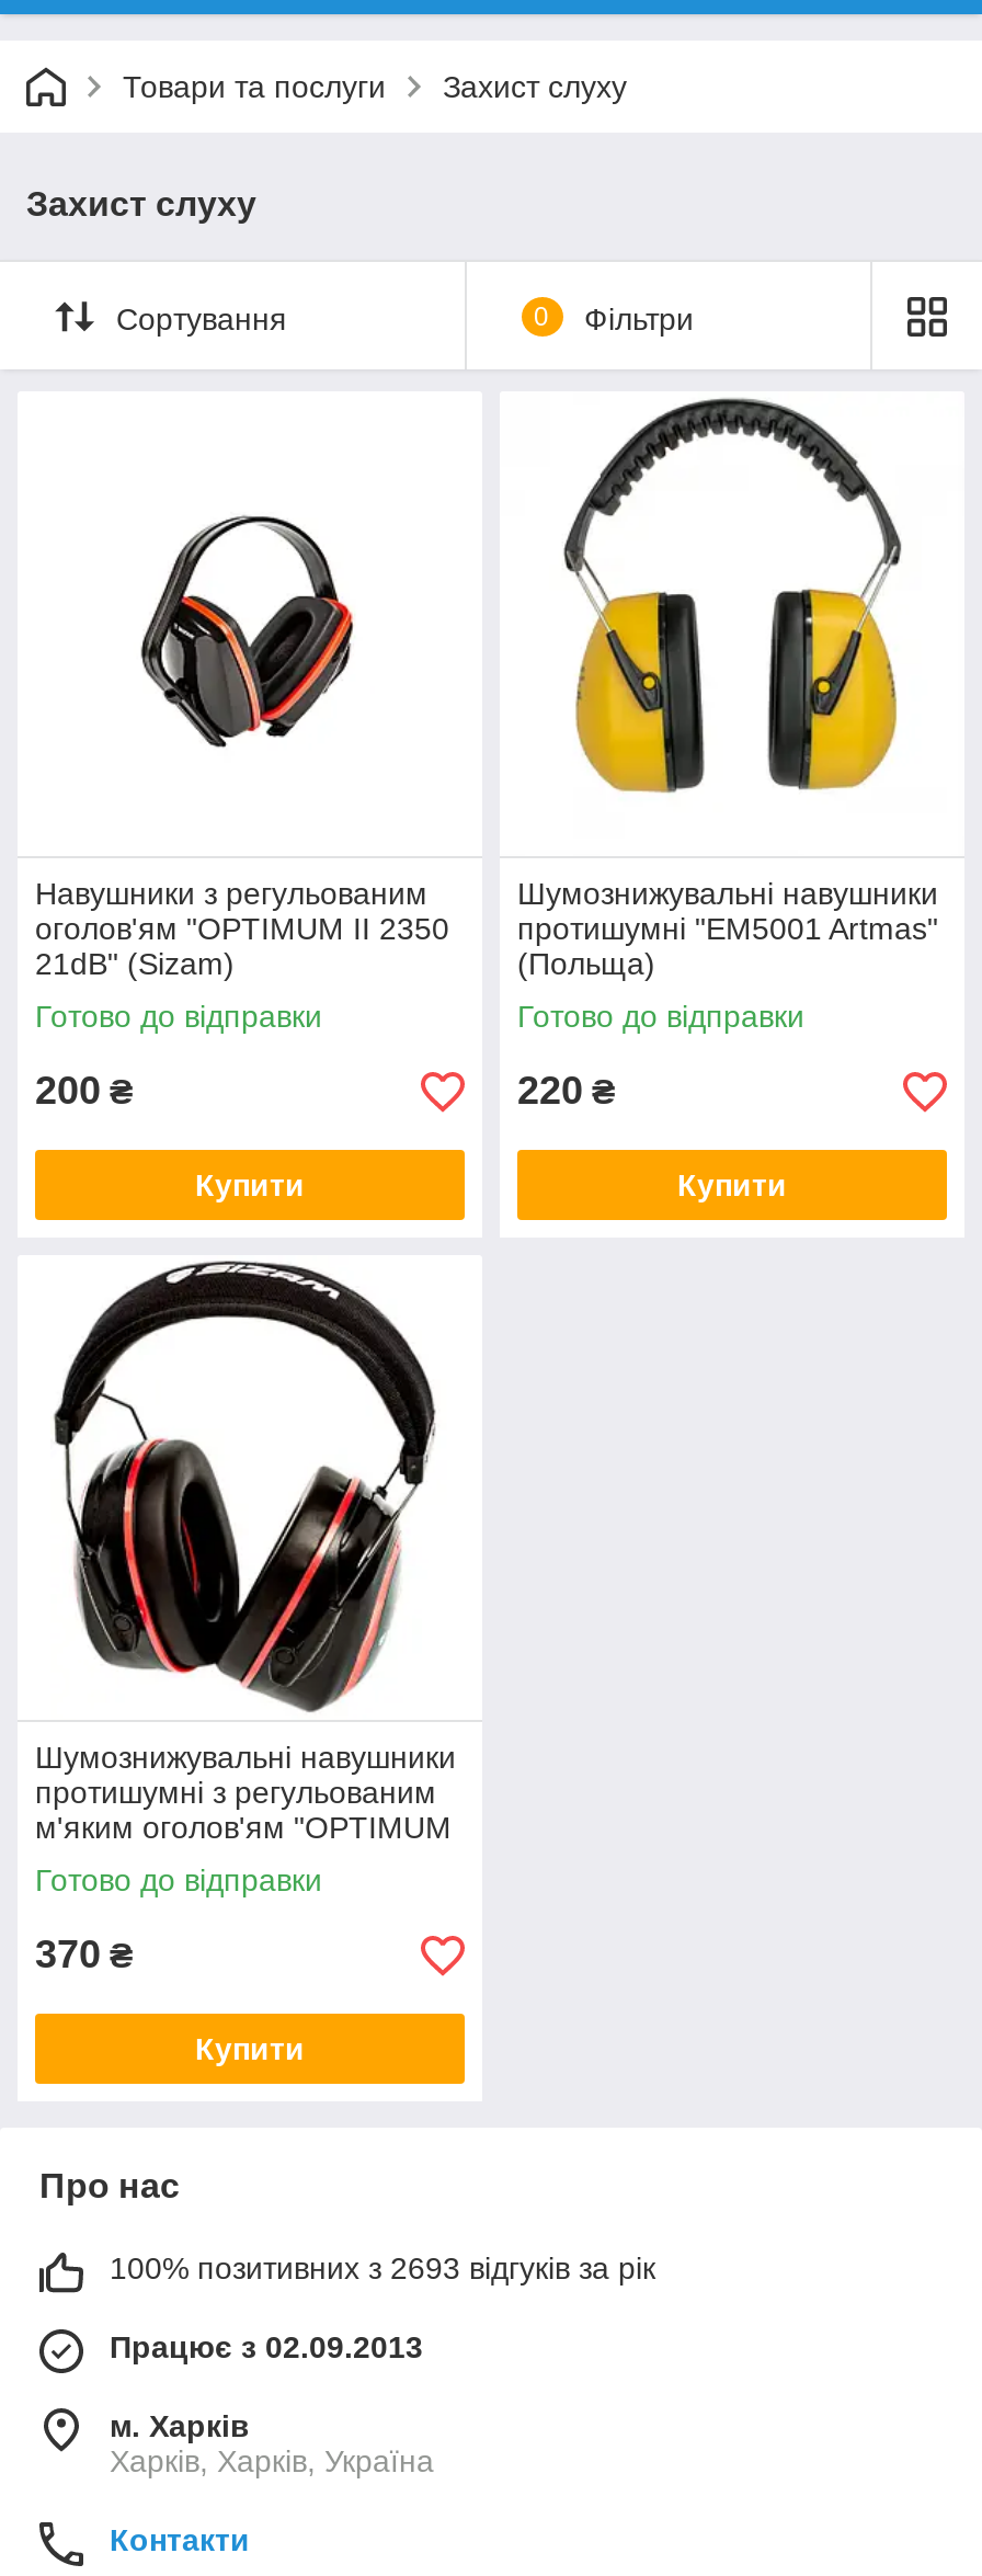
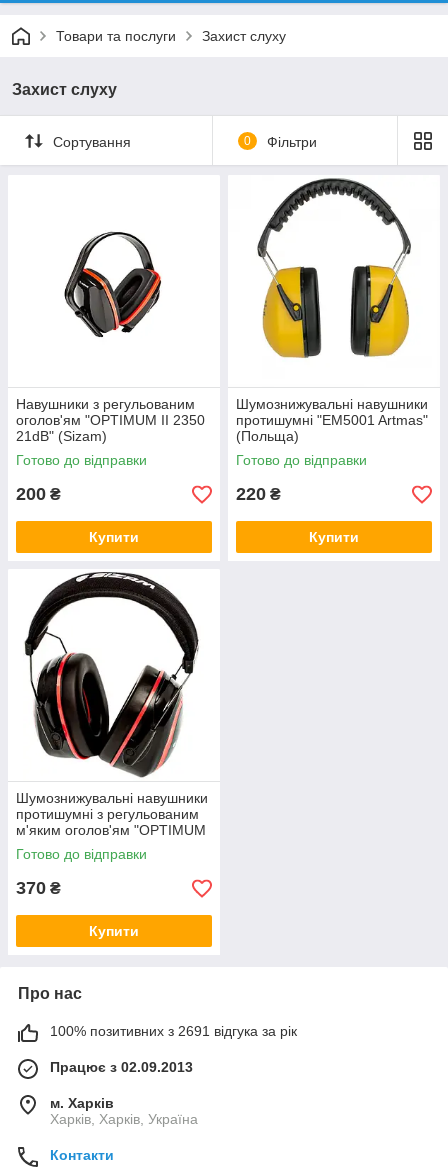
[110,2250,655,2286] 100% позитивних з 2693 відгуків за рік -> [50,1023,297,1039] 100% позитивних з 2691 відгука за рік

